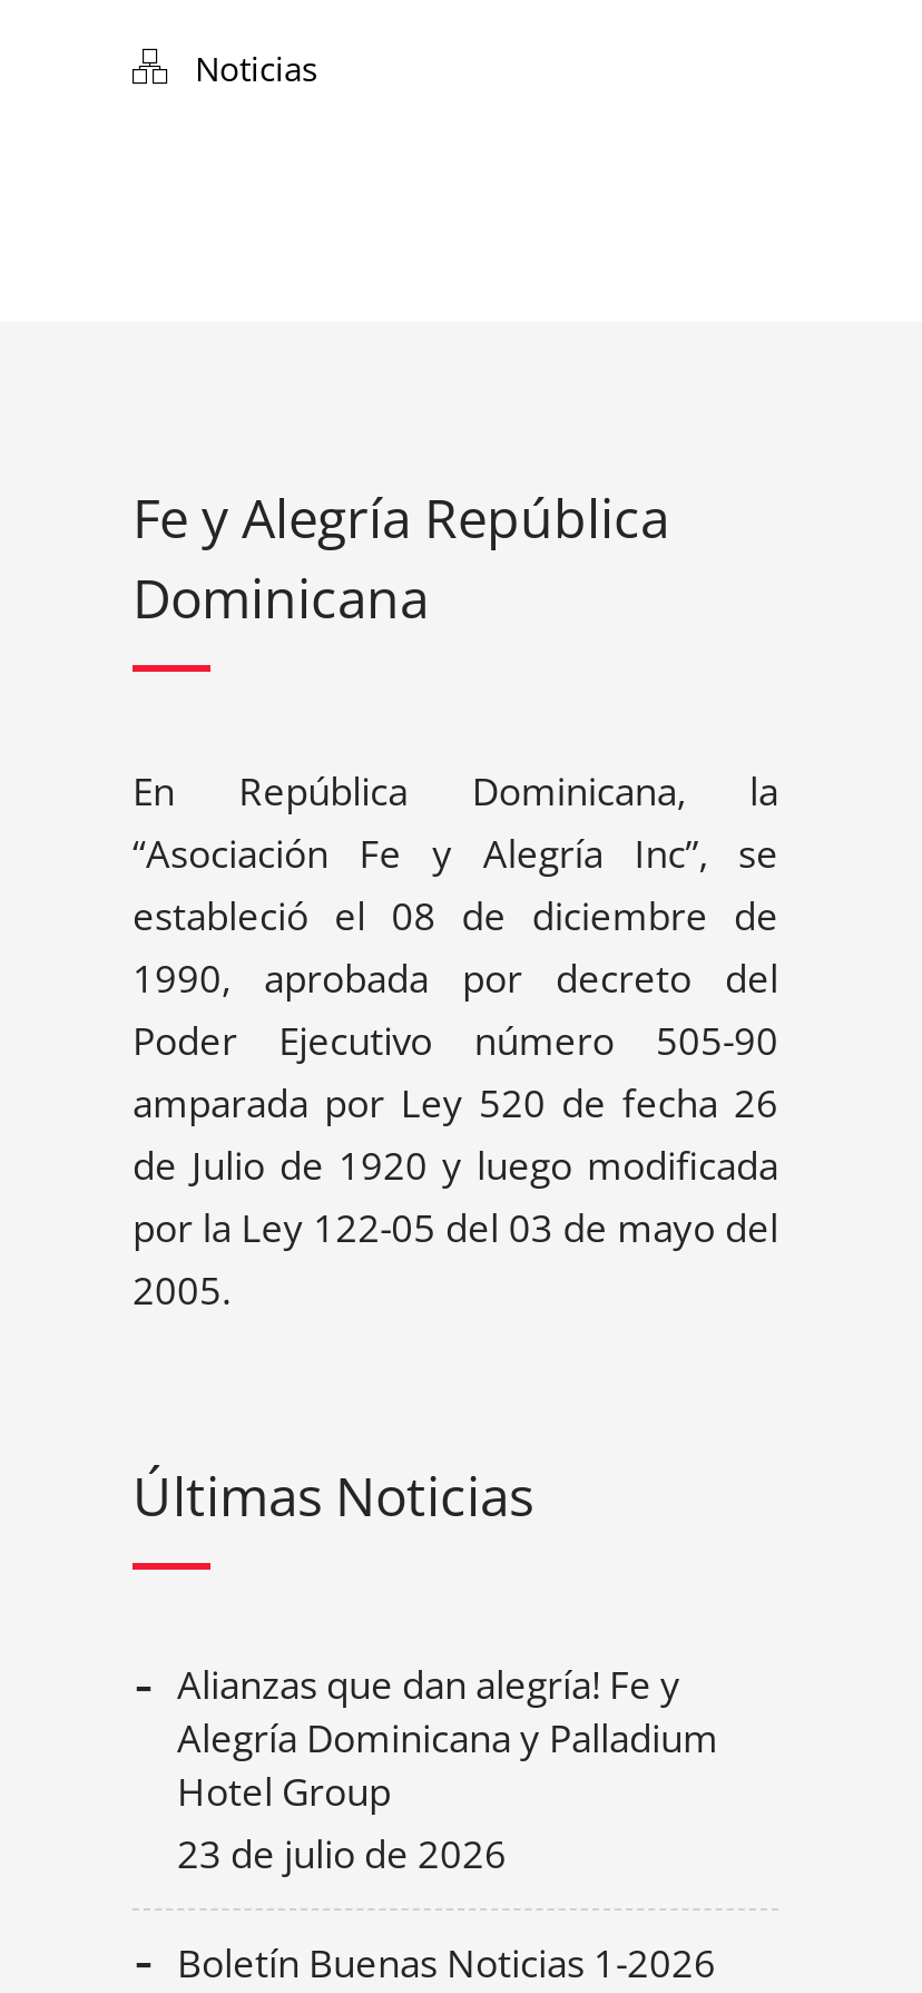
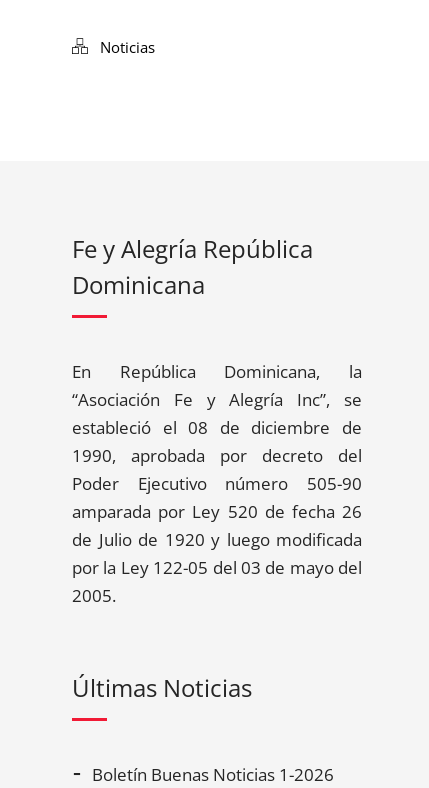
[177,1658,718,1879] Alianzas que dan alegría! Fe y | Alegría Dominicana y Palladium | Hotel Group | 23 de julio de 2026 -> none

